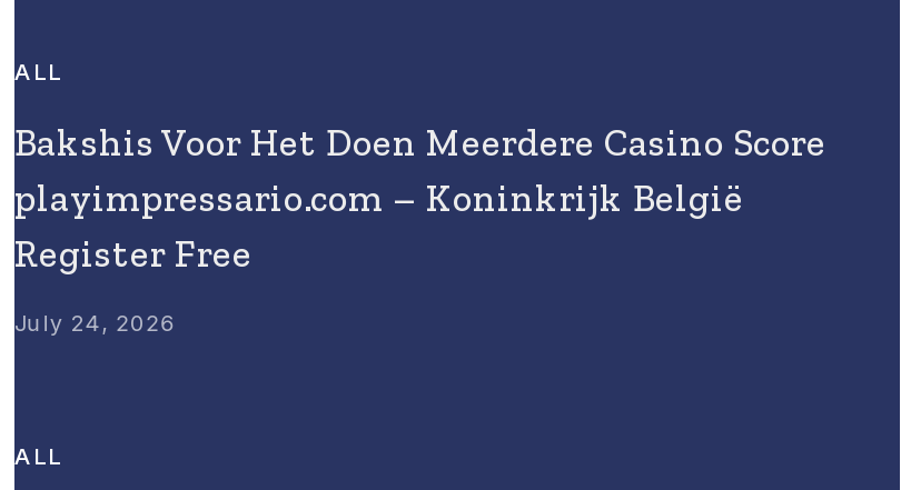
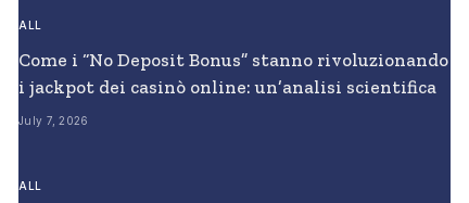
[14,121,826,277] Bakshis Voor Het Doen Meerdere Casino Score | playimpressario.com – Koninkrijk België | Register Free -> [18,49,448,98] Come i “No Deposit Bonus” stanno rivoluzionando | i jackpot dei casinò online: un’analisi scientifica
[14,310,177,337] July 24, 2026 -> [18,115,89,128] July 7, 2026

